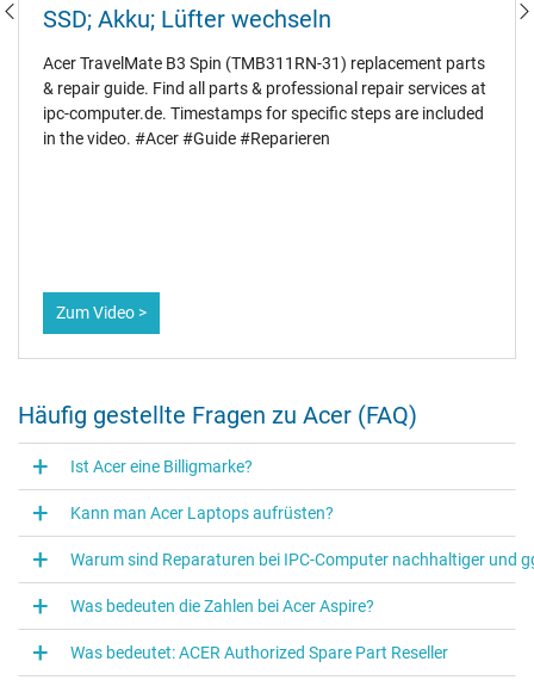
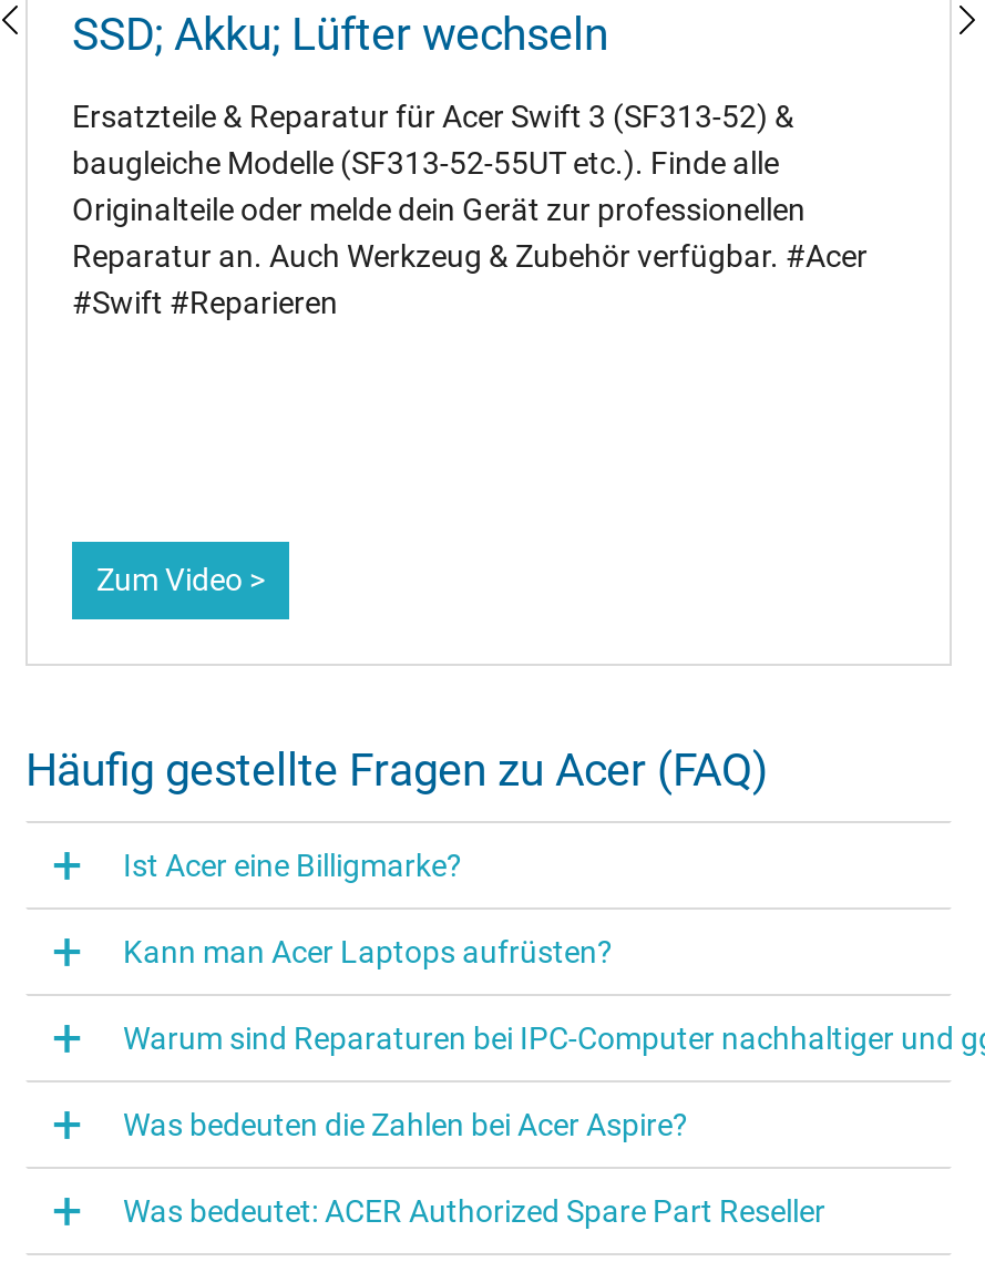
[43,54,486,148] Acer TravelMate B3 Spin (TMB311RN-31) replacement parts | & repair guide. Find all parts & professional repair services at | ipc-computer.de. Timestamps for specific steps are included | in the video. #Acer #Guide #Reparieren -> [72,100,868,321] Ersatzteile & Reparatur für Acer Swift 3 (SF313-52) & | baugleiche Modelle (SF313-52-55UT etc.). Finde alle | Originalteile oder melde dein Gerät zur professionellen | Reparatur an. Auch Werkzeug & Zubehör verfügbar. #Acer | #Swift #Reparieren

